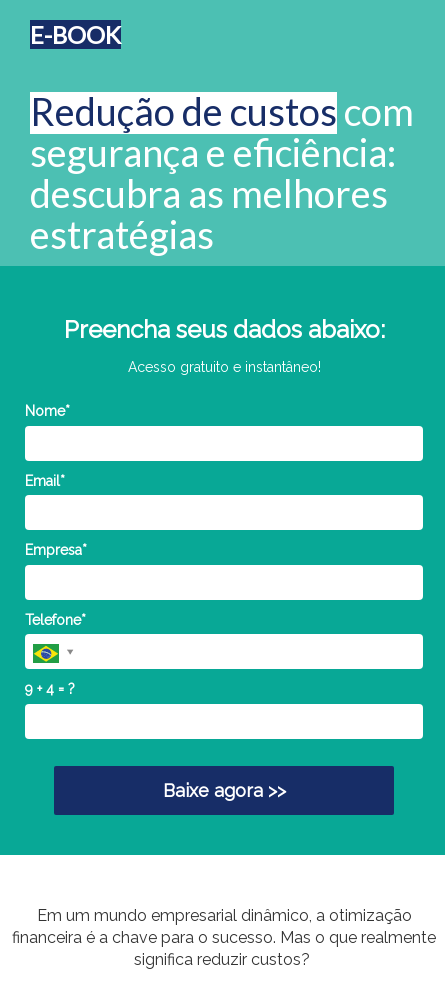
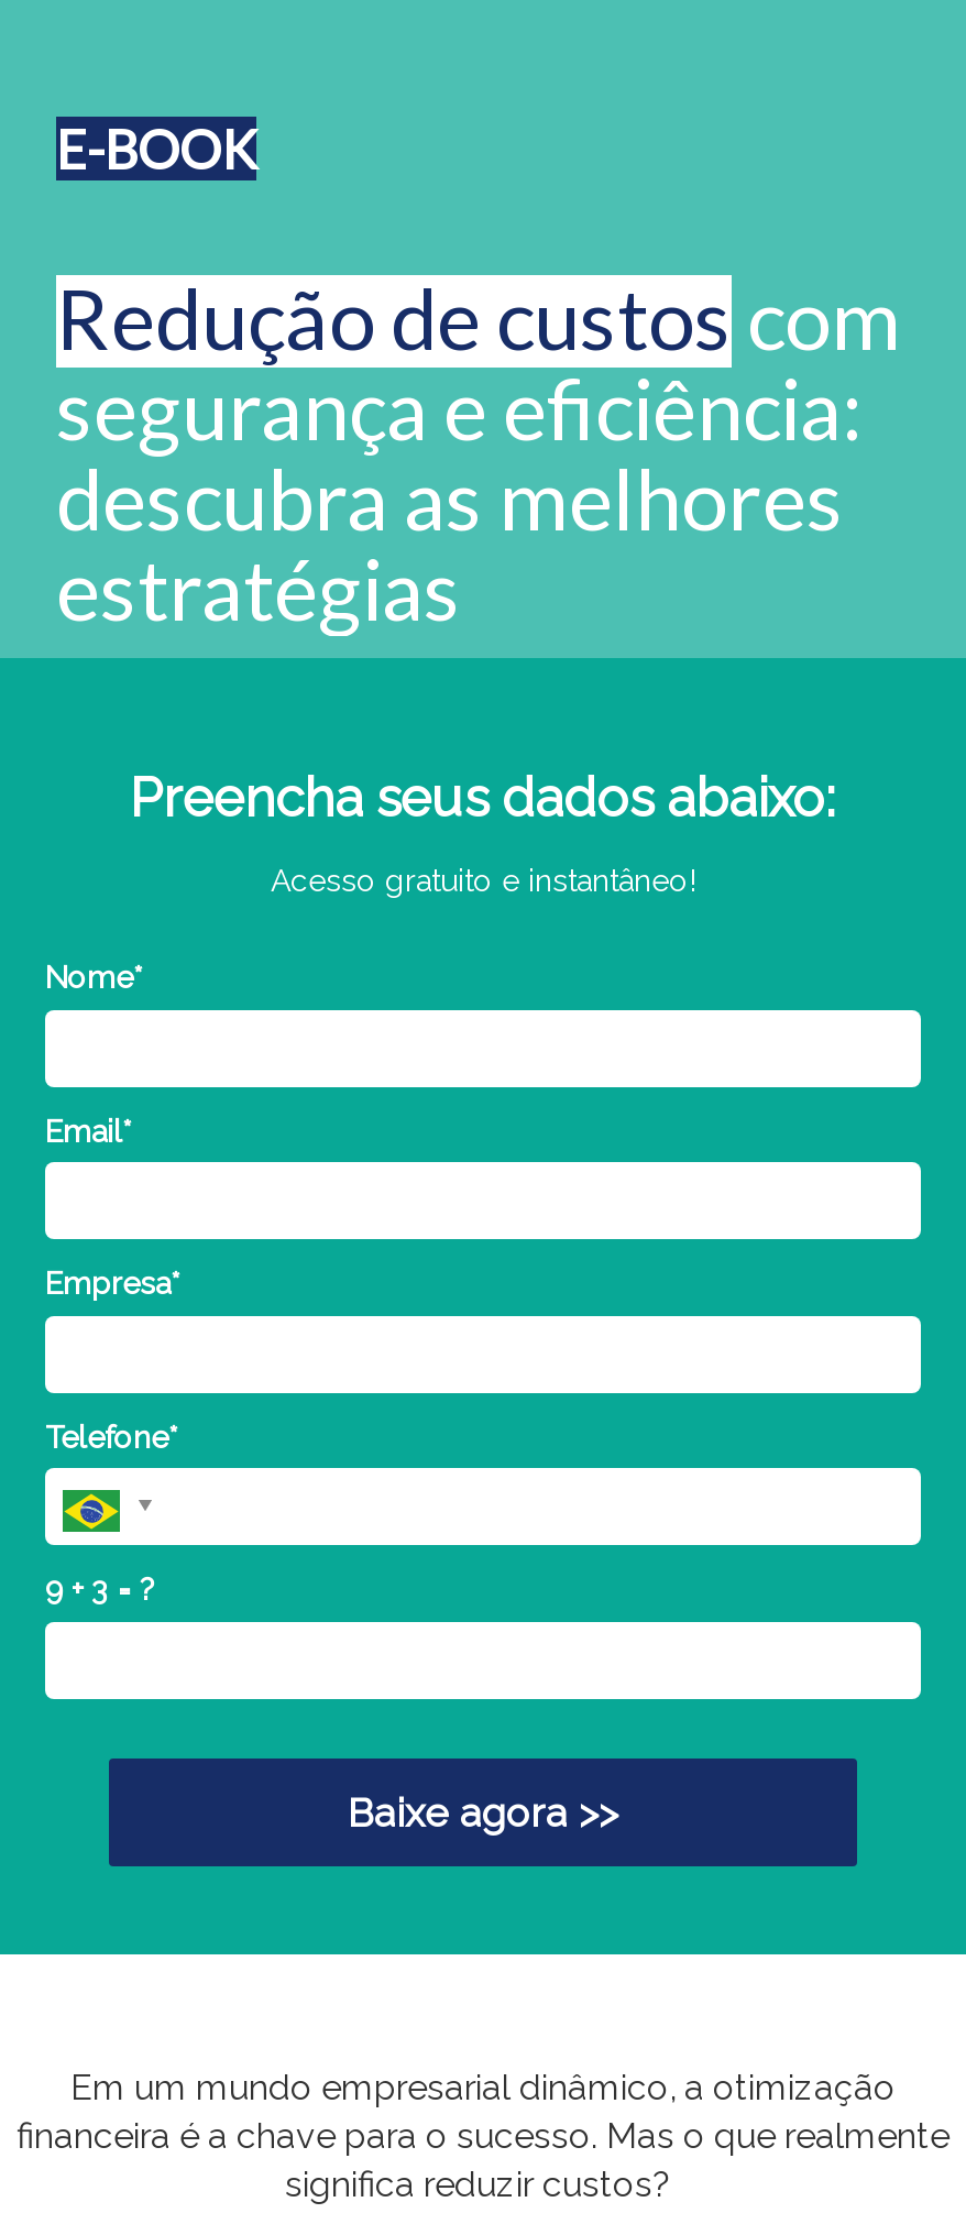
[25,681,75,697] 9 + 4 = ? -> [45,1572,155,1608] 9 + 3 = ?

